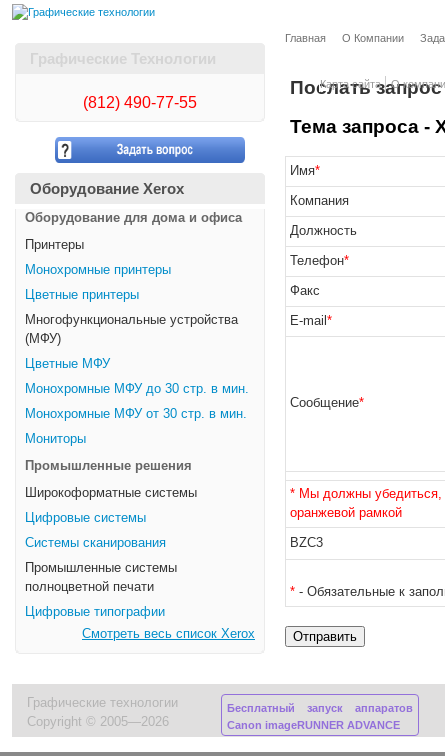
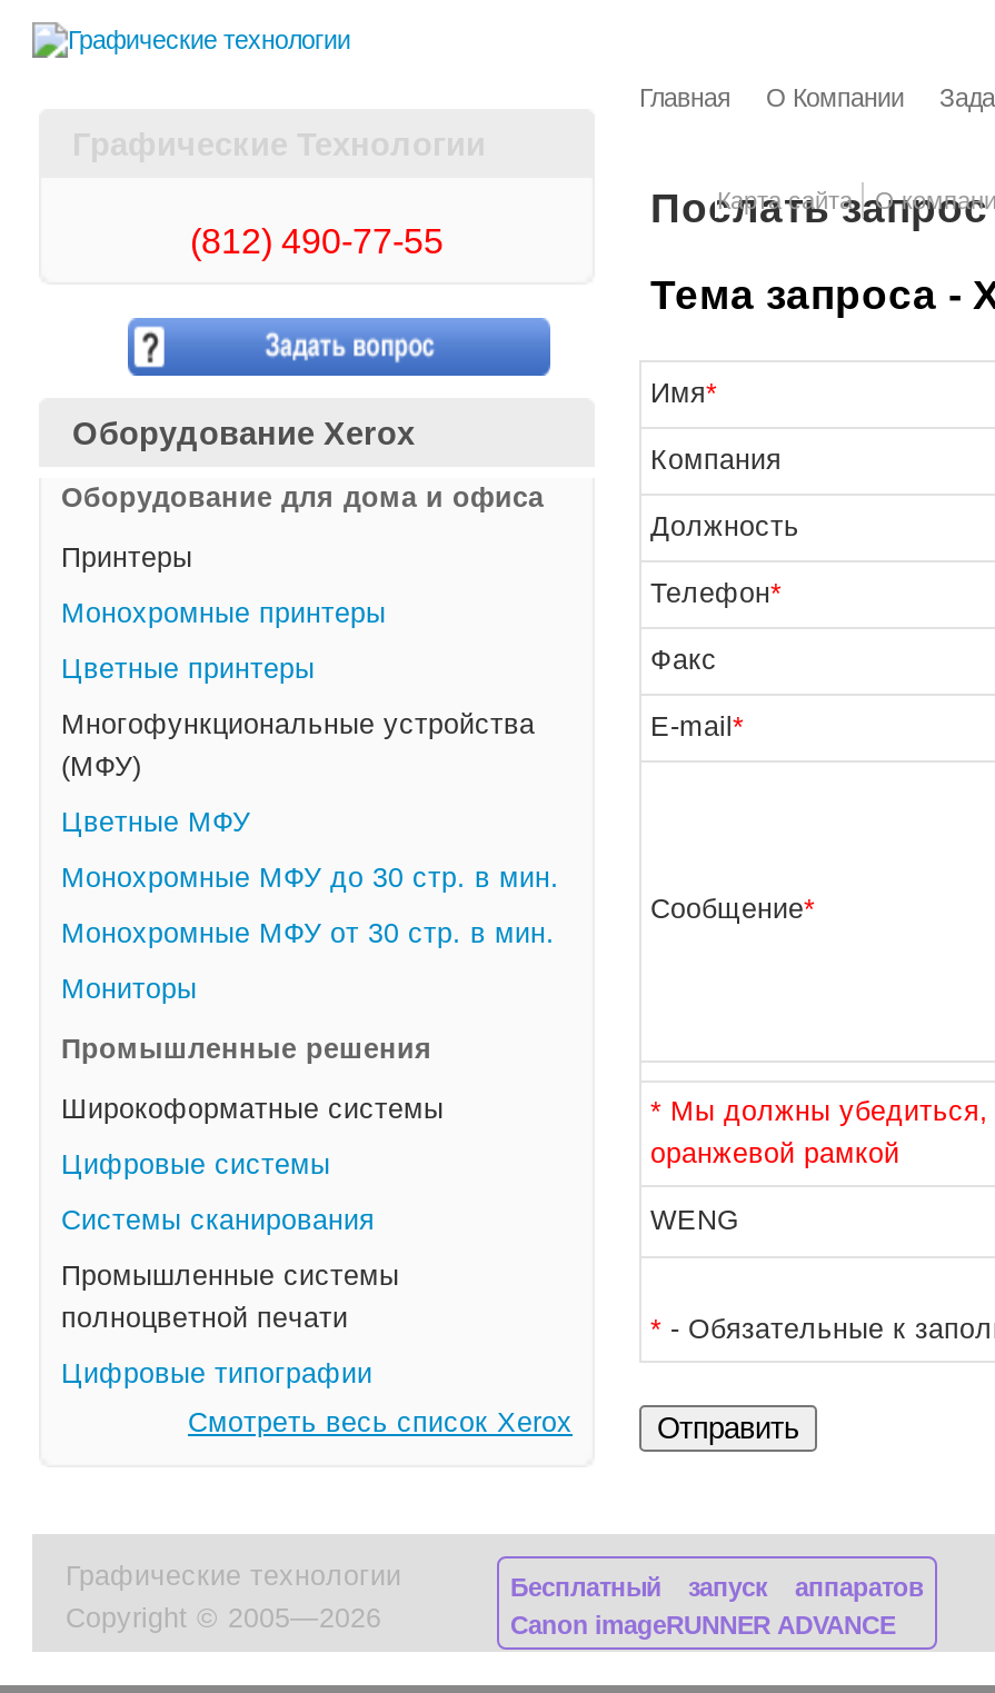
[290,536,323,550] BZC3 -> [650,1205,739,1236] WENG

